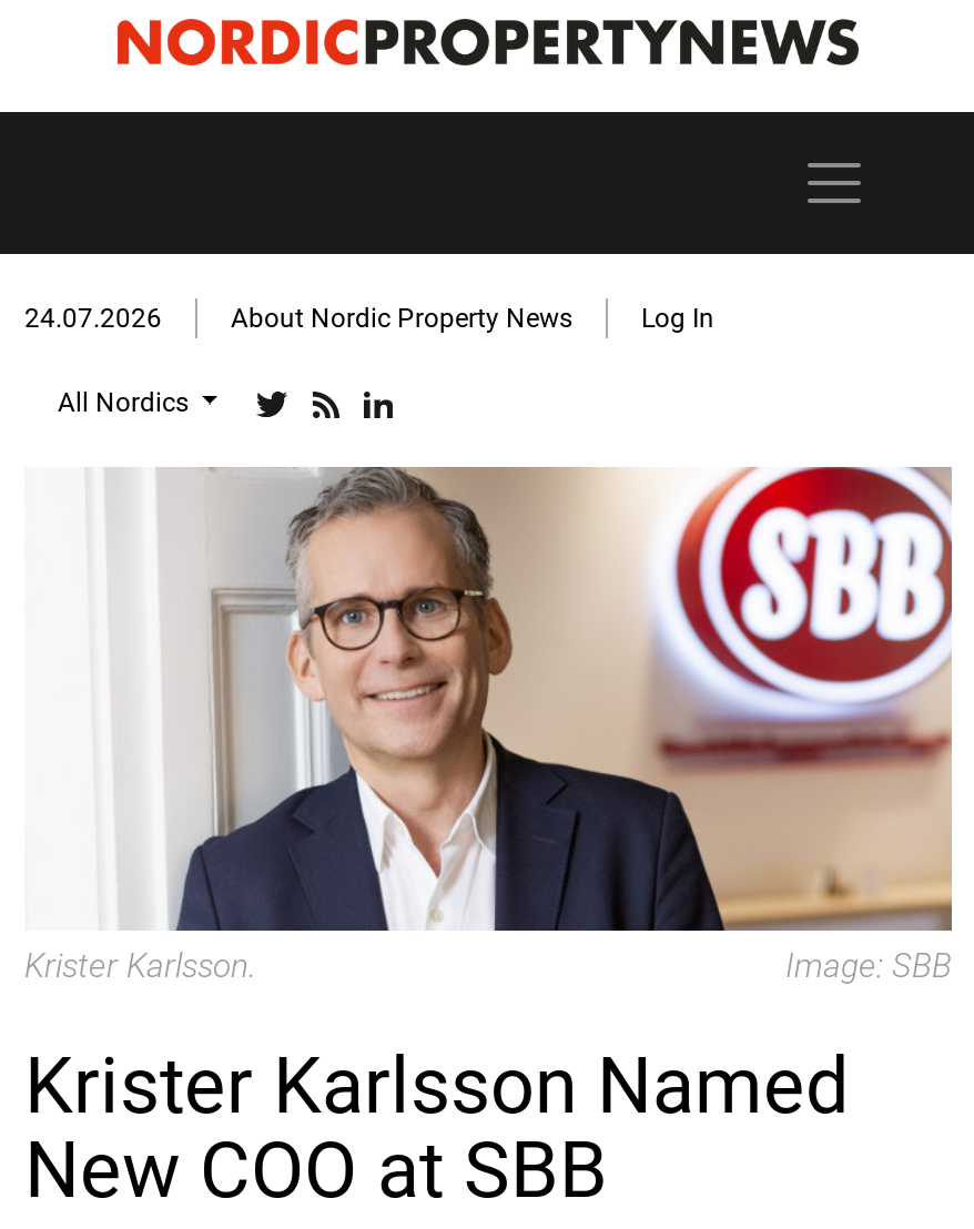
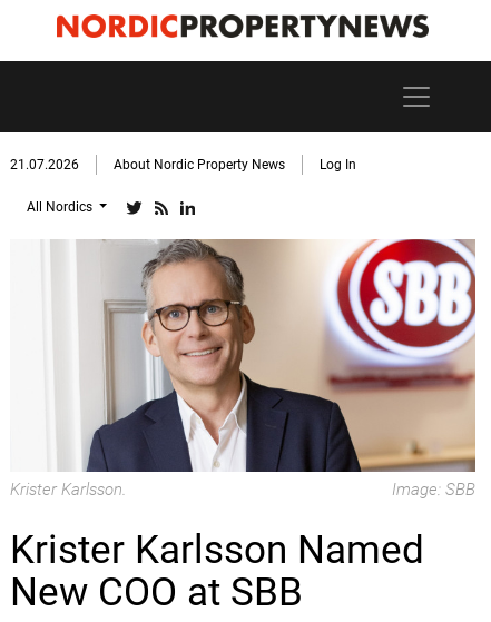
[24,303,162,334] 24.07.2026 -> [10,157,79,172] 21.07.2026

